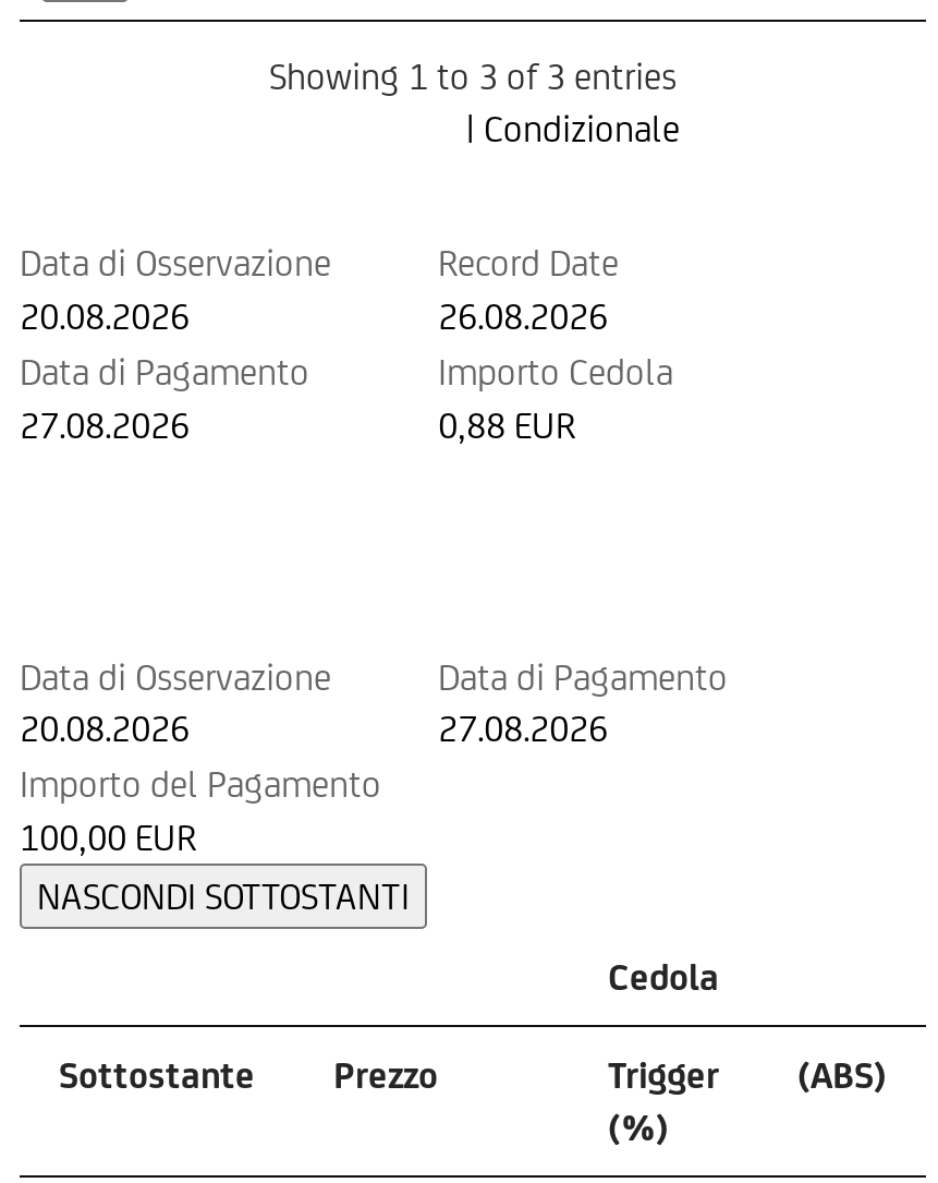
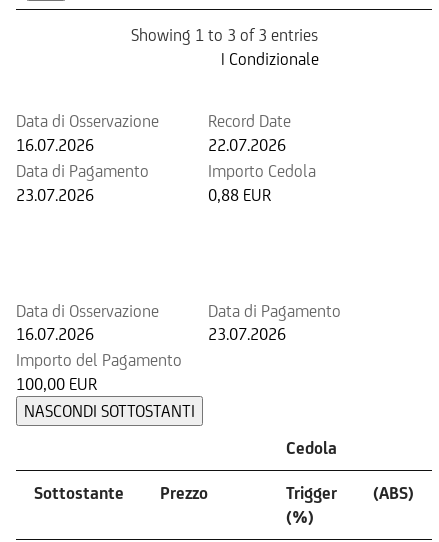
[20,295,190,338] 20.08.2026 -> [16,135,94,155] 16.07.2026
[438,295,608,338] 26.08.2026 -> [208,135,286,155] 22.07.2026
[20,403,190,446] 27.08.2026 -> [16,185,94,205] 23.07.2026
[20,707,190,751] 20.08.2026 -> [16,324,94,344] 16.07.2026
[438,707,608,751] 27.08.2026 -> [208,324,286,344] 23.07.2026

